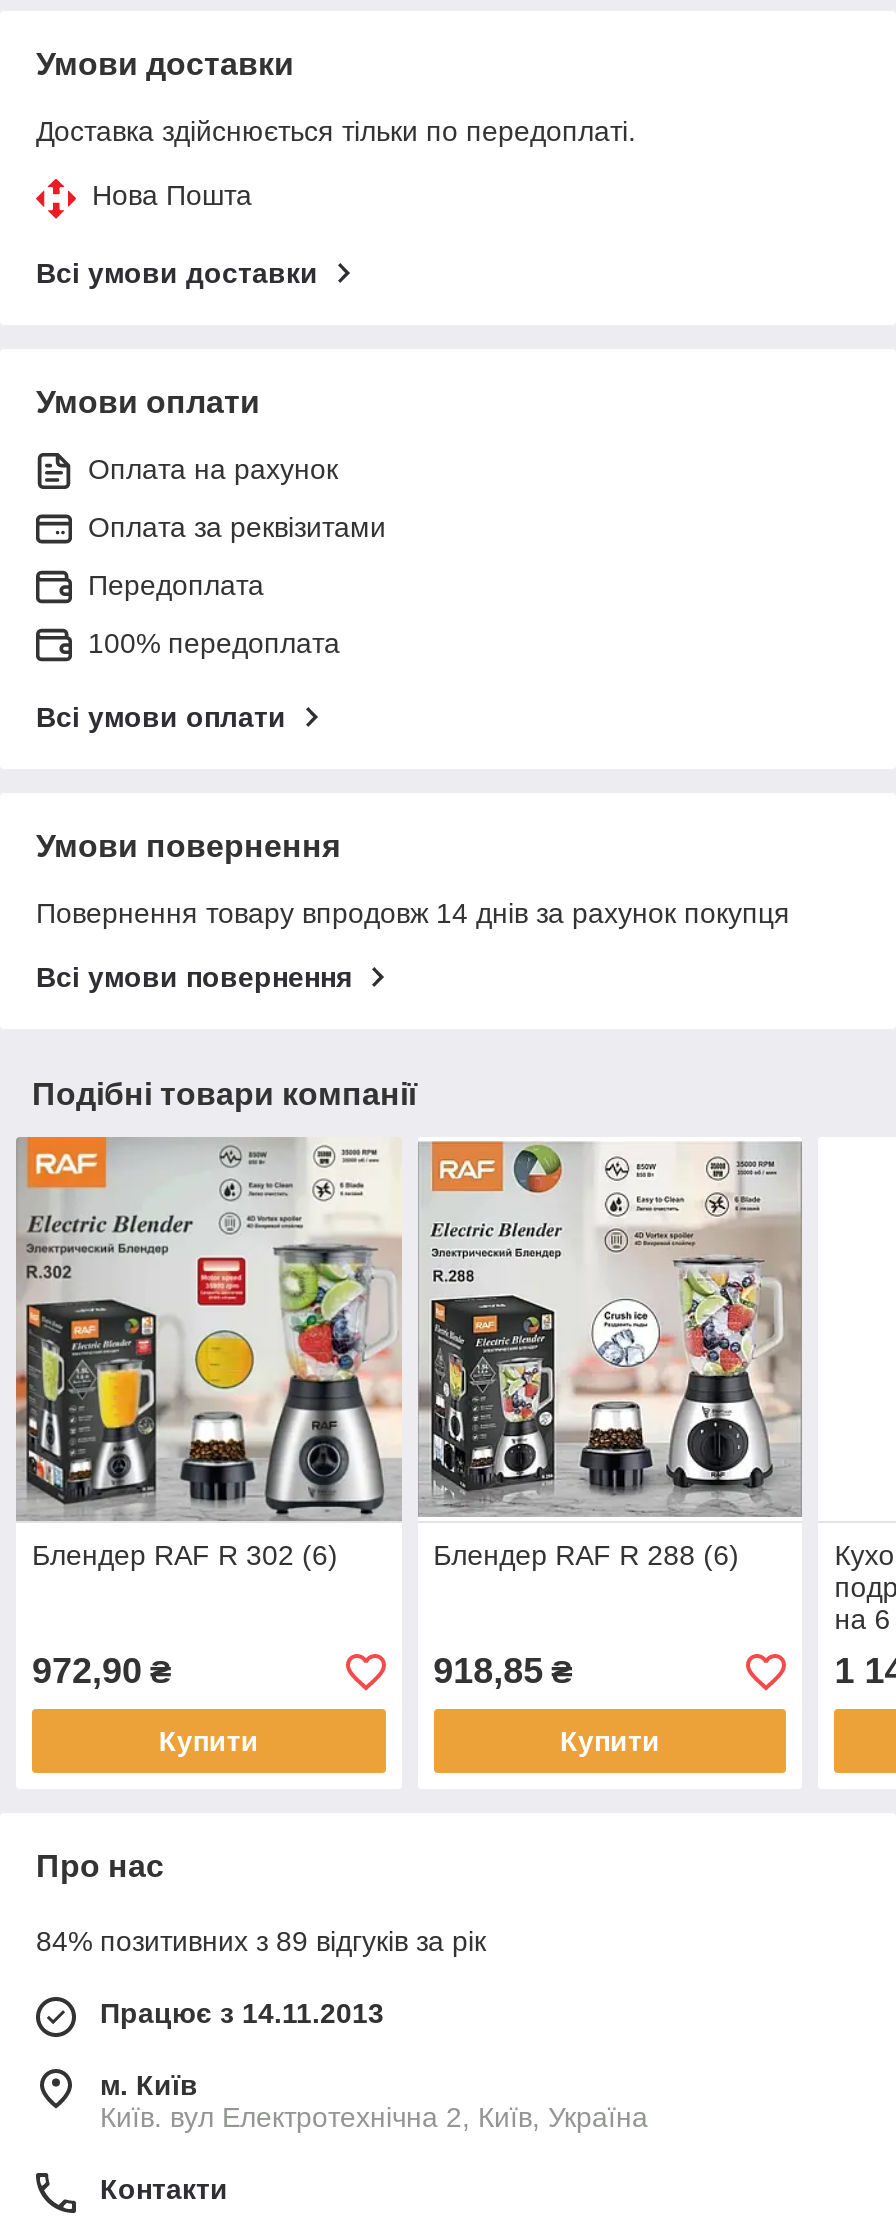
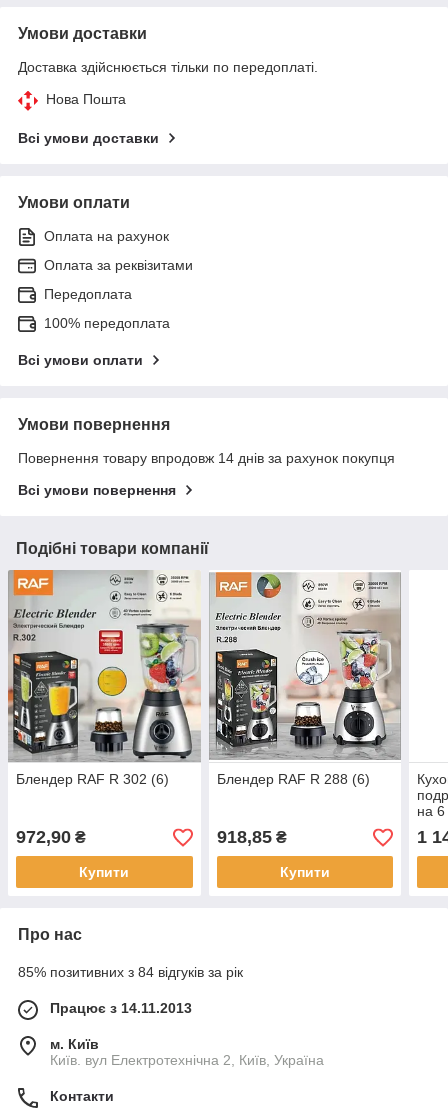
[36,1926,486,1958] 84% позитивних з 89 відгуків за рік -> [18,964,243,980] 85% позитивних з 84 відгуків за рік

